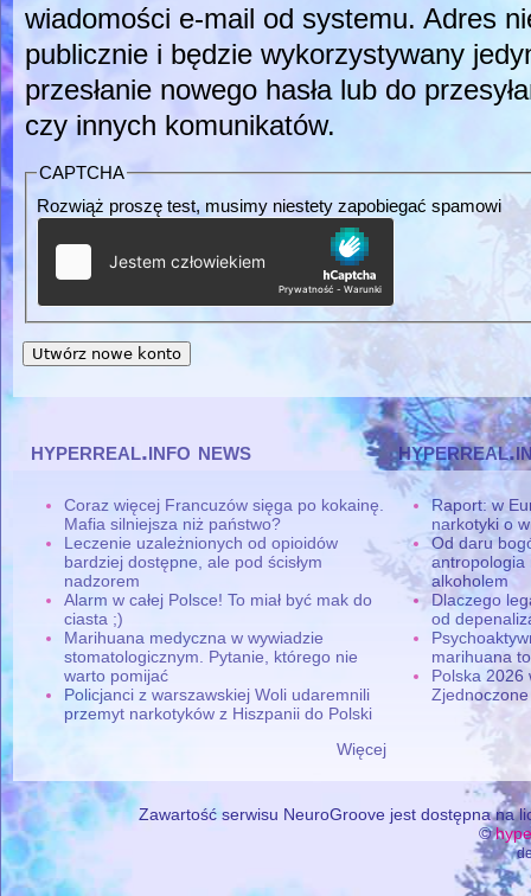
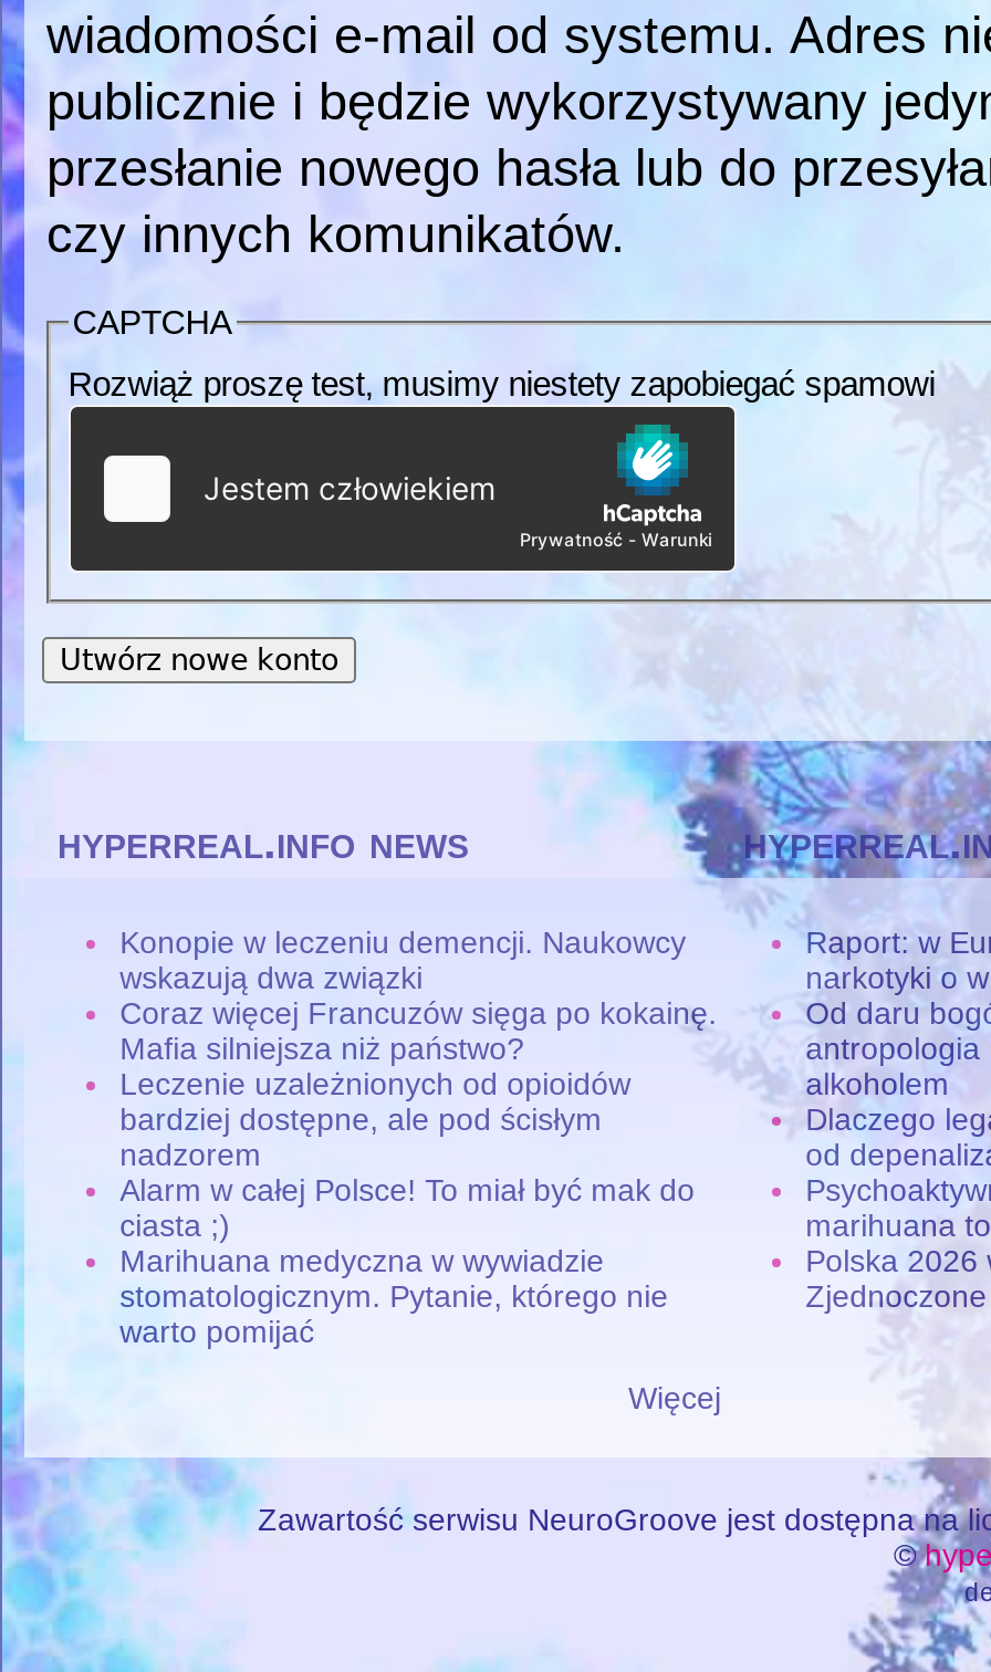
moved [64,495,384,685] -> [120,995,717,1349]: Coraz więcej Francuzów sięga po kokainę. | Mafia silniejsza niż państwo? | Leczenie uzależnionych od opioidów | ... | stomatologicznym. Pytanie, którego nie | warto pomijać
none -> [120,924,686,995] Konopie w leczeniu demencji. Naukowcy | wskazują dwa związki
[64,685,372,723] Policjanci z warszawskiej Woli udaremnili | przemyt narkotyków z Hiszpanii do Polski -> none

